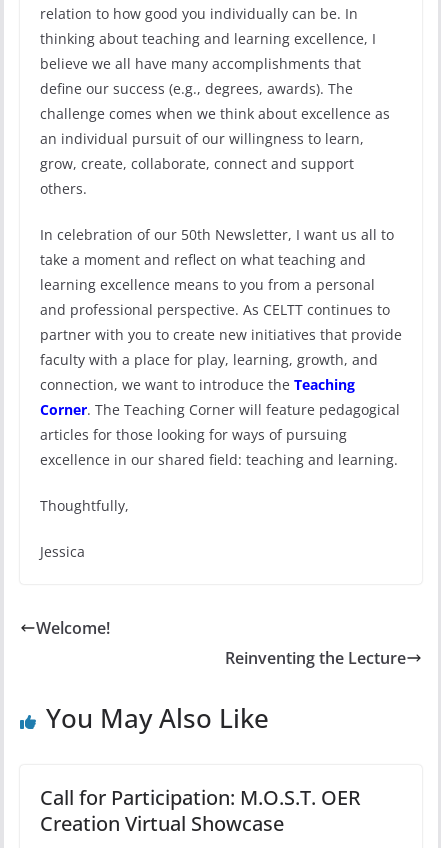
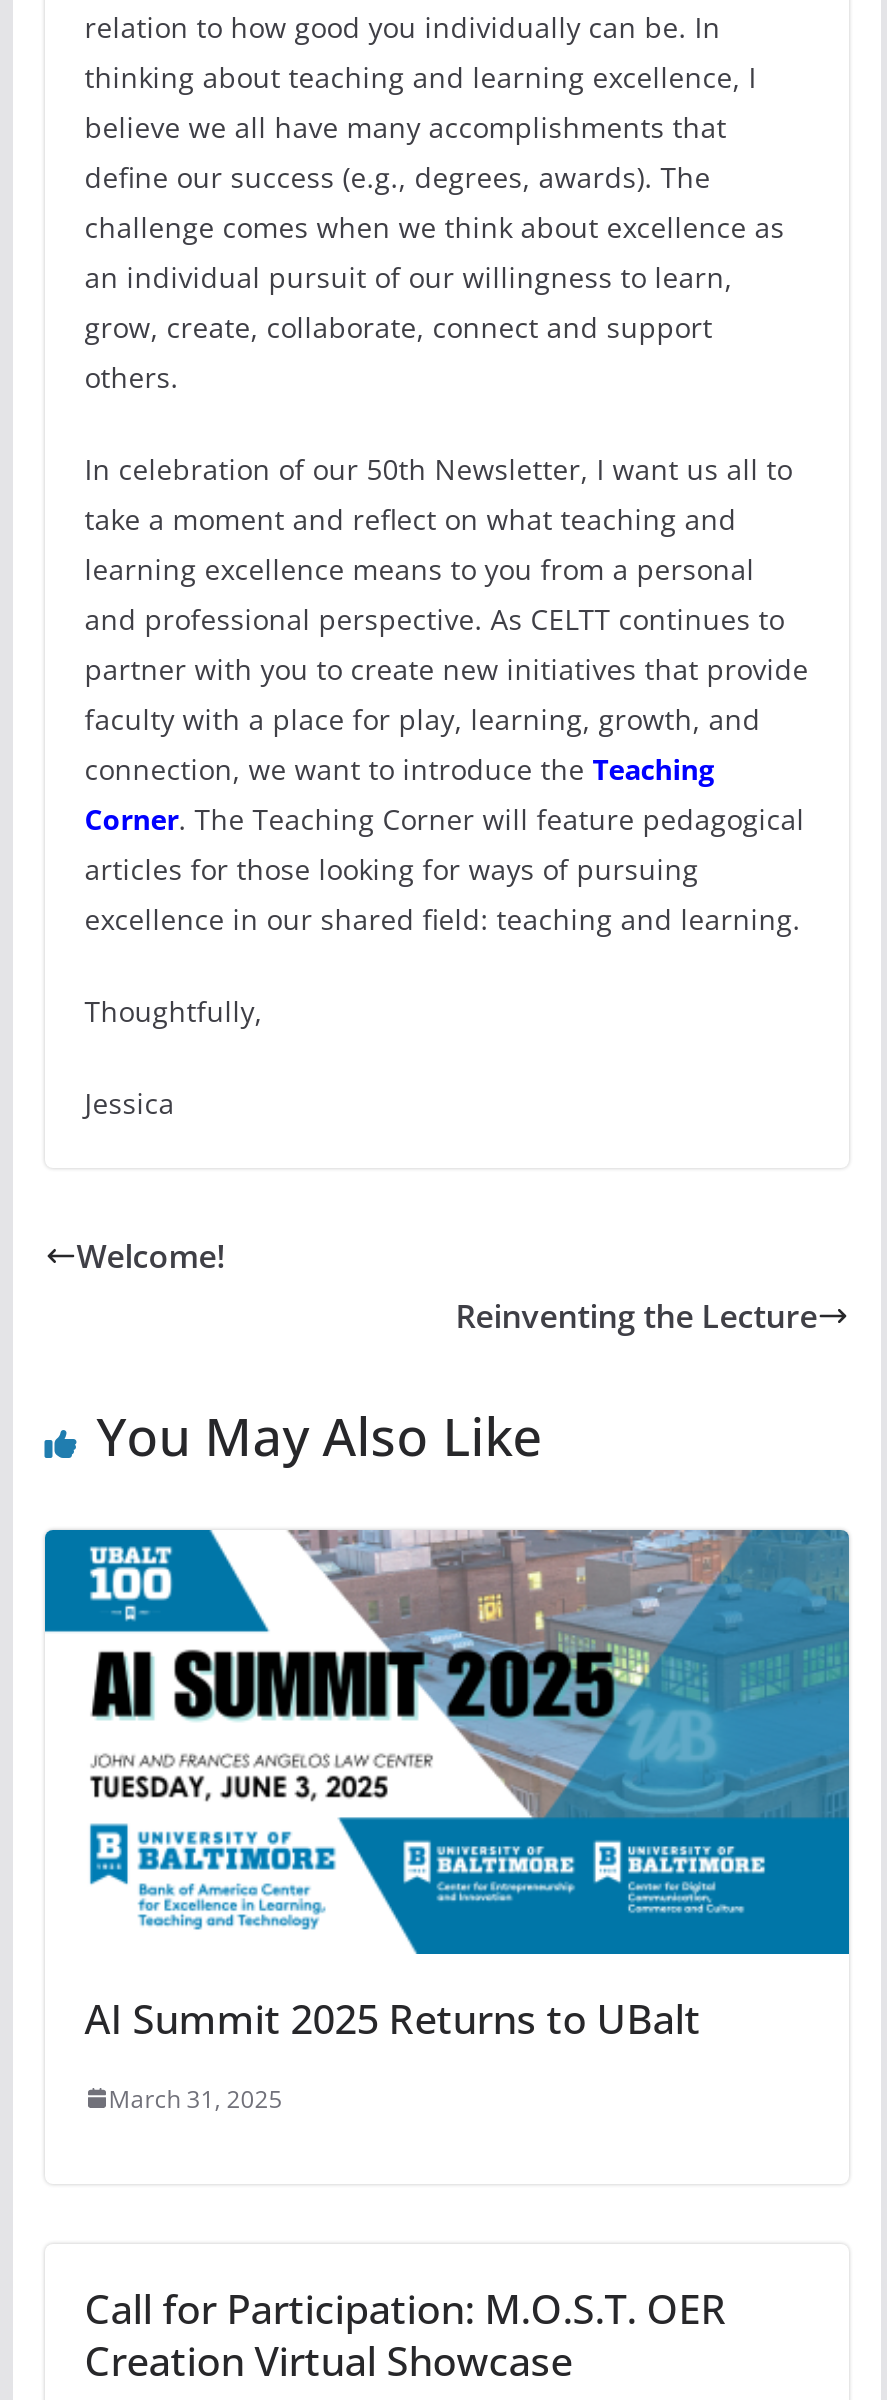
none -> [43,1528,851,2115] [image] | AI Summit 2025 Returns to UBalt | March 31, 2025

